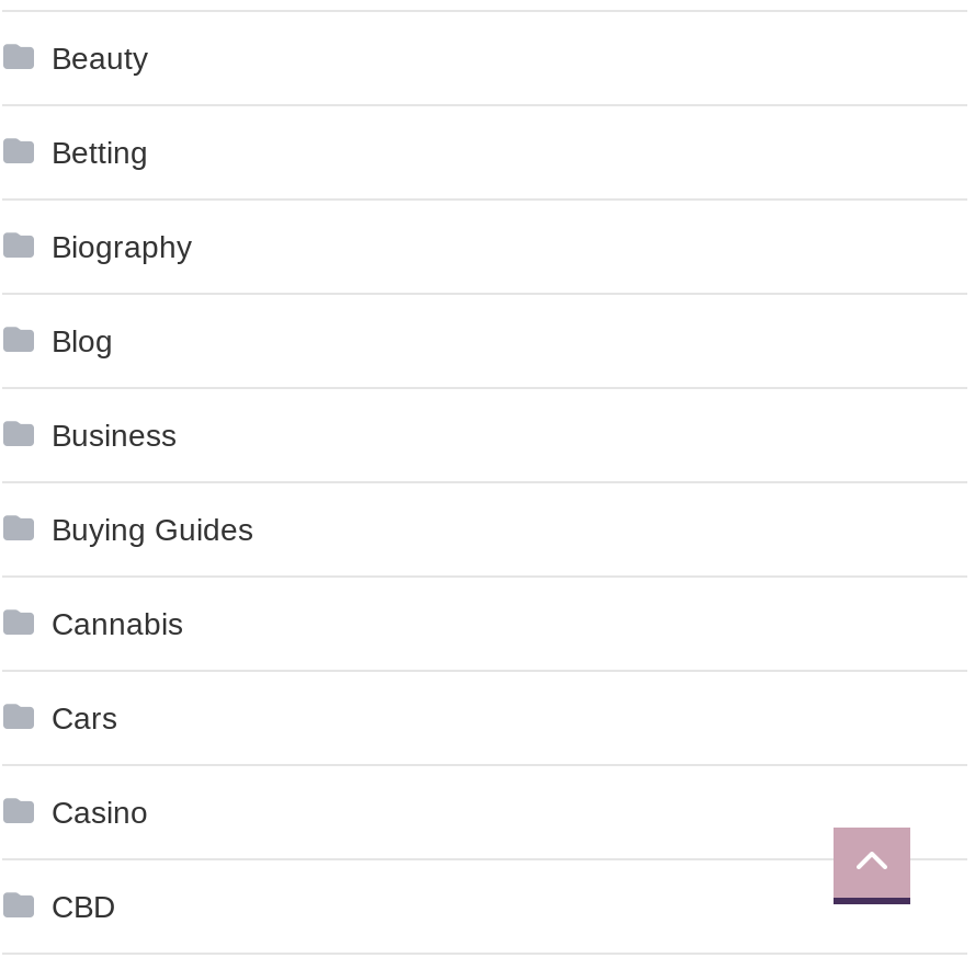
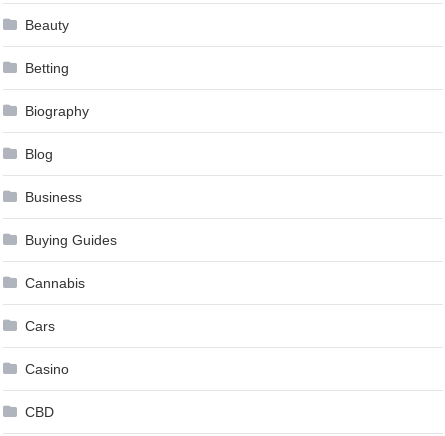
[829,825,915,909] [image] -> none

